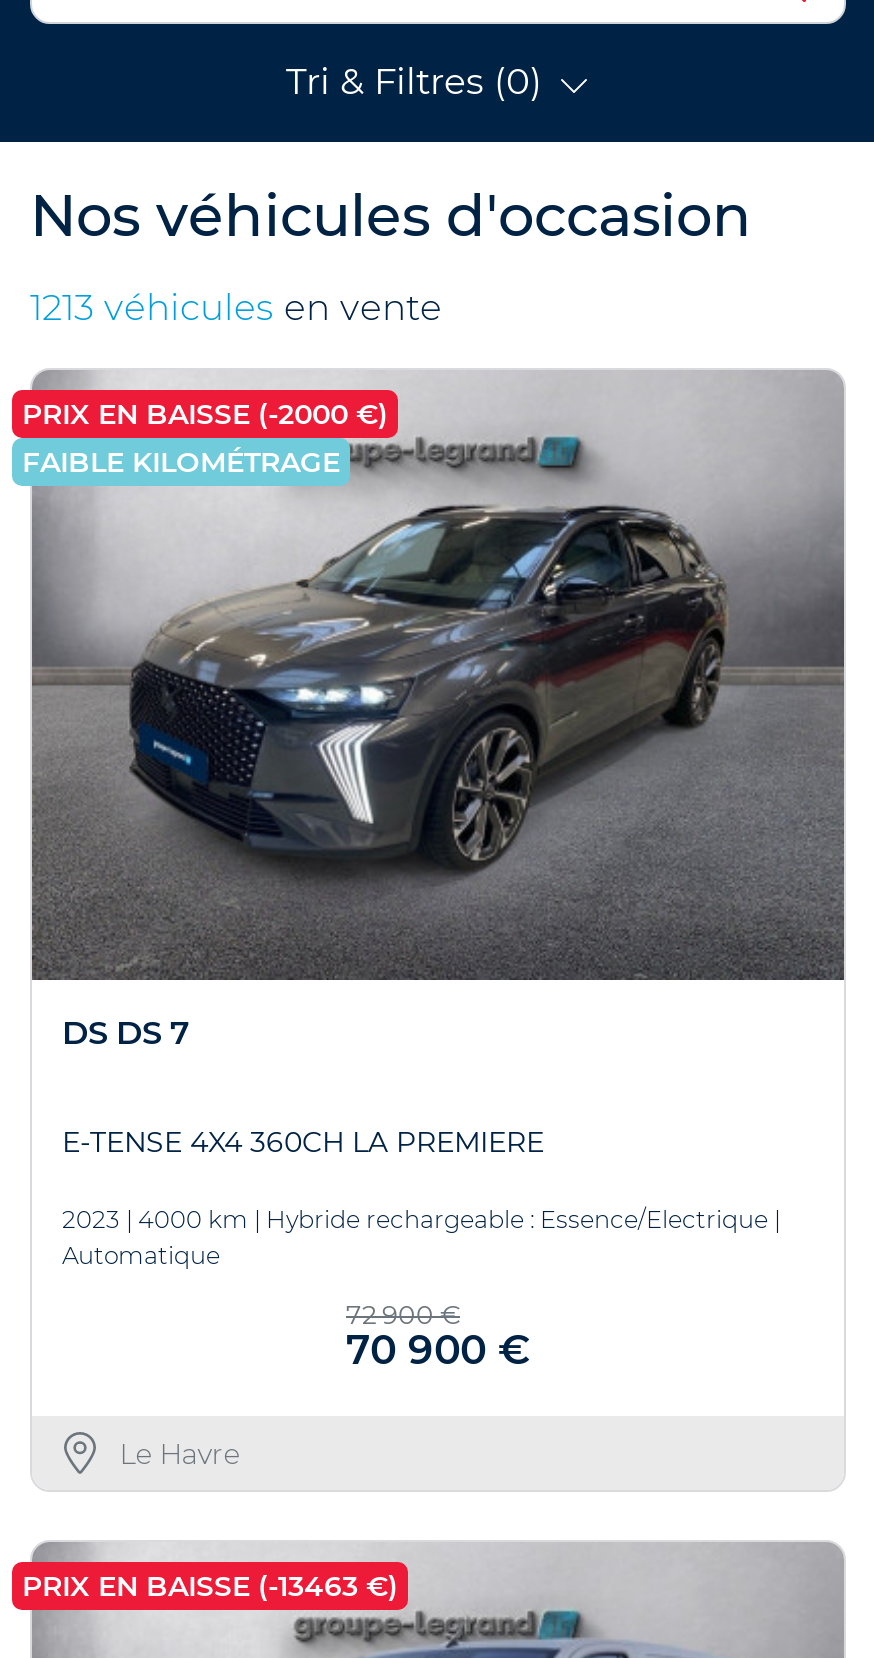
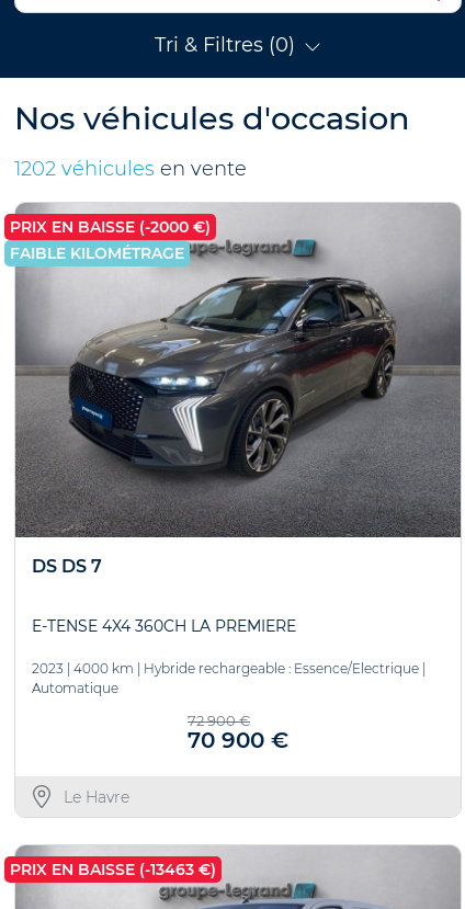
[30,286,442,330] 1213 véhicules en vente -> [14,157,247,181] 1202 véhicules en vente

